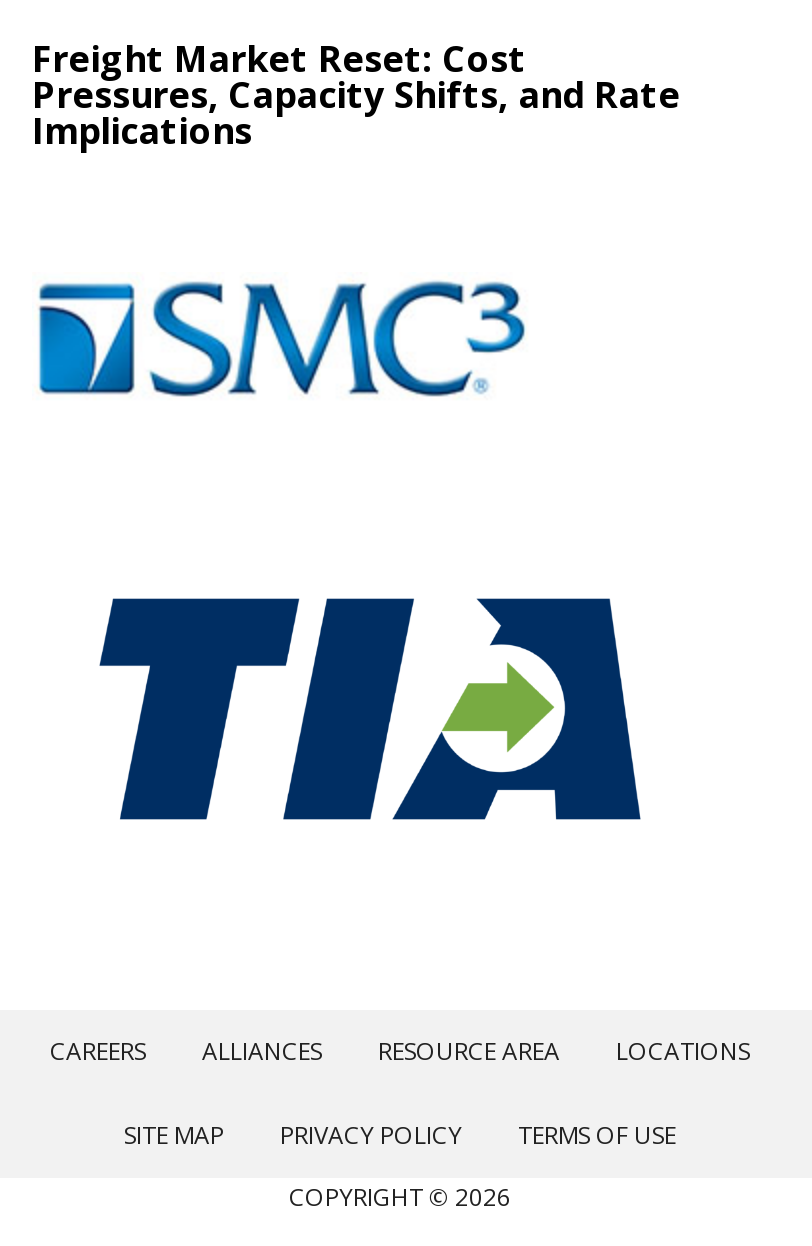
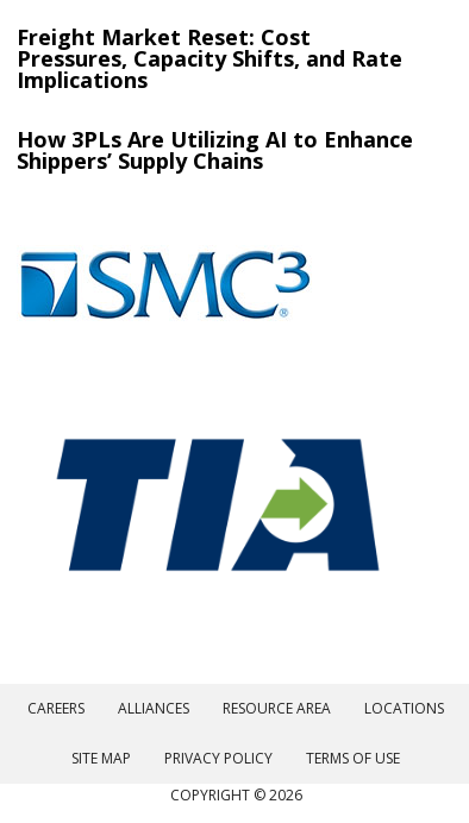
none -> [17,125,413,175] How 3PLs Are Utilizing AI to Enhance | Shippers’ Supply Chains

